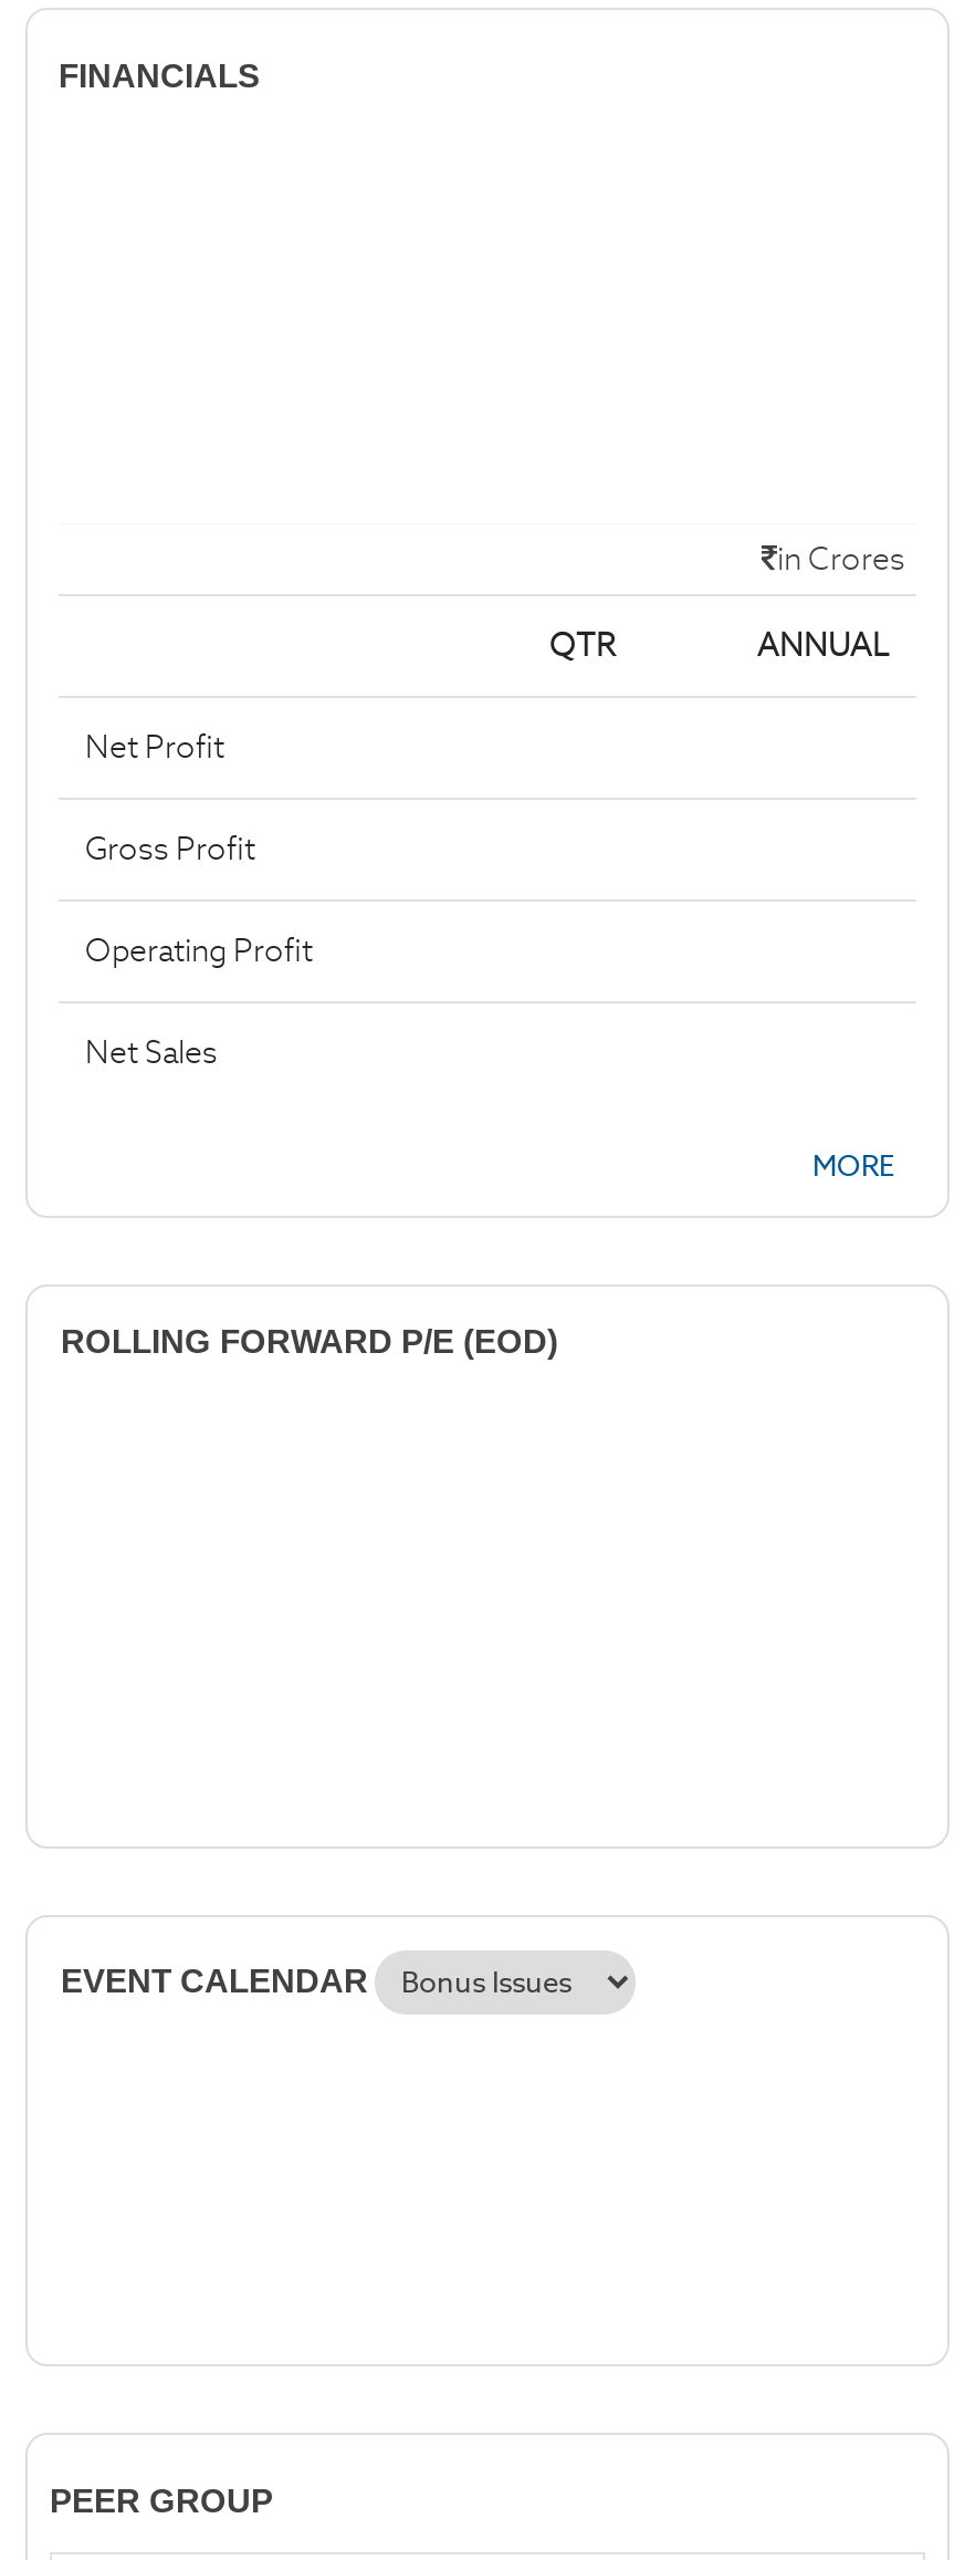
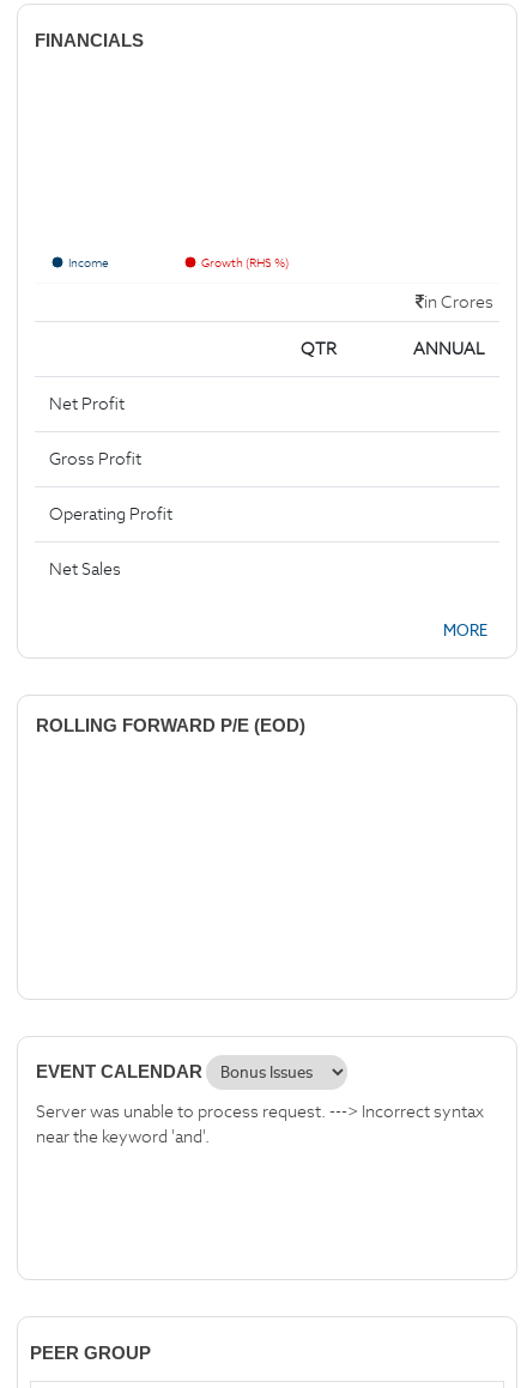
none -> [68,255,289,271] Income | Growth (RHS %)
none -> [36,1101,484,1147] Server was unable to process request. ---> Incorrect syntax | near the keyword 'and'.

